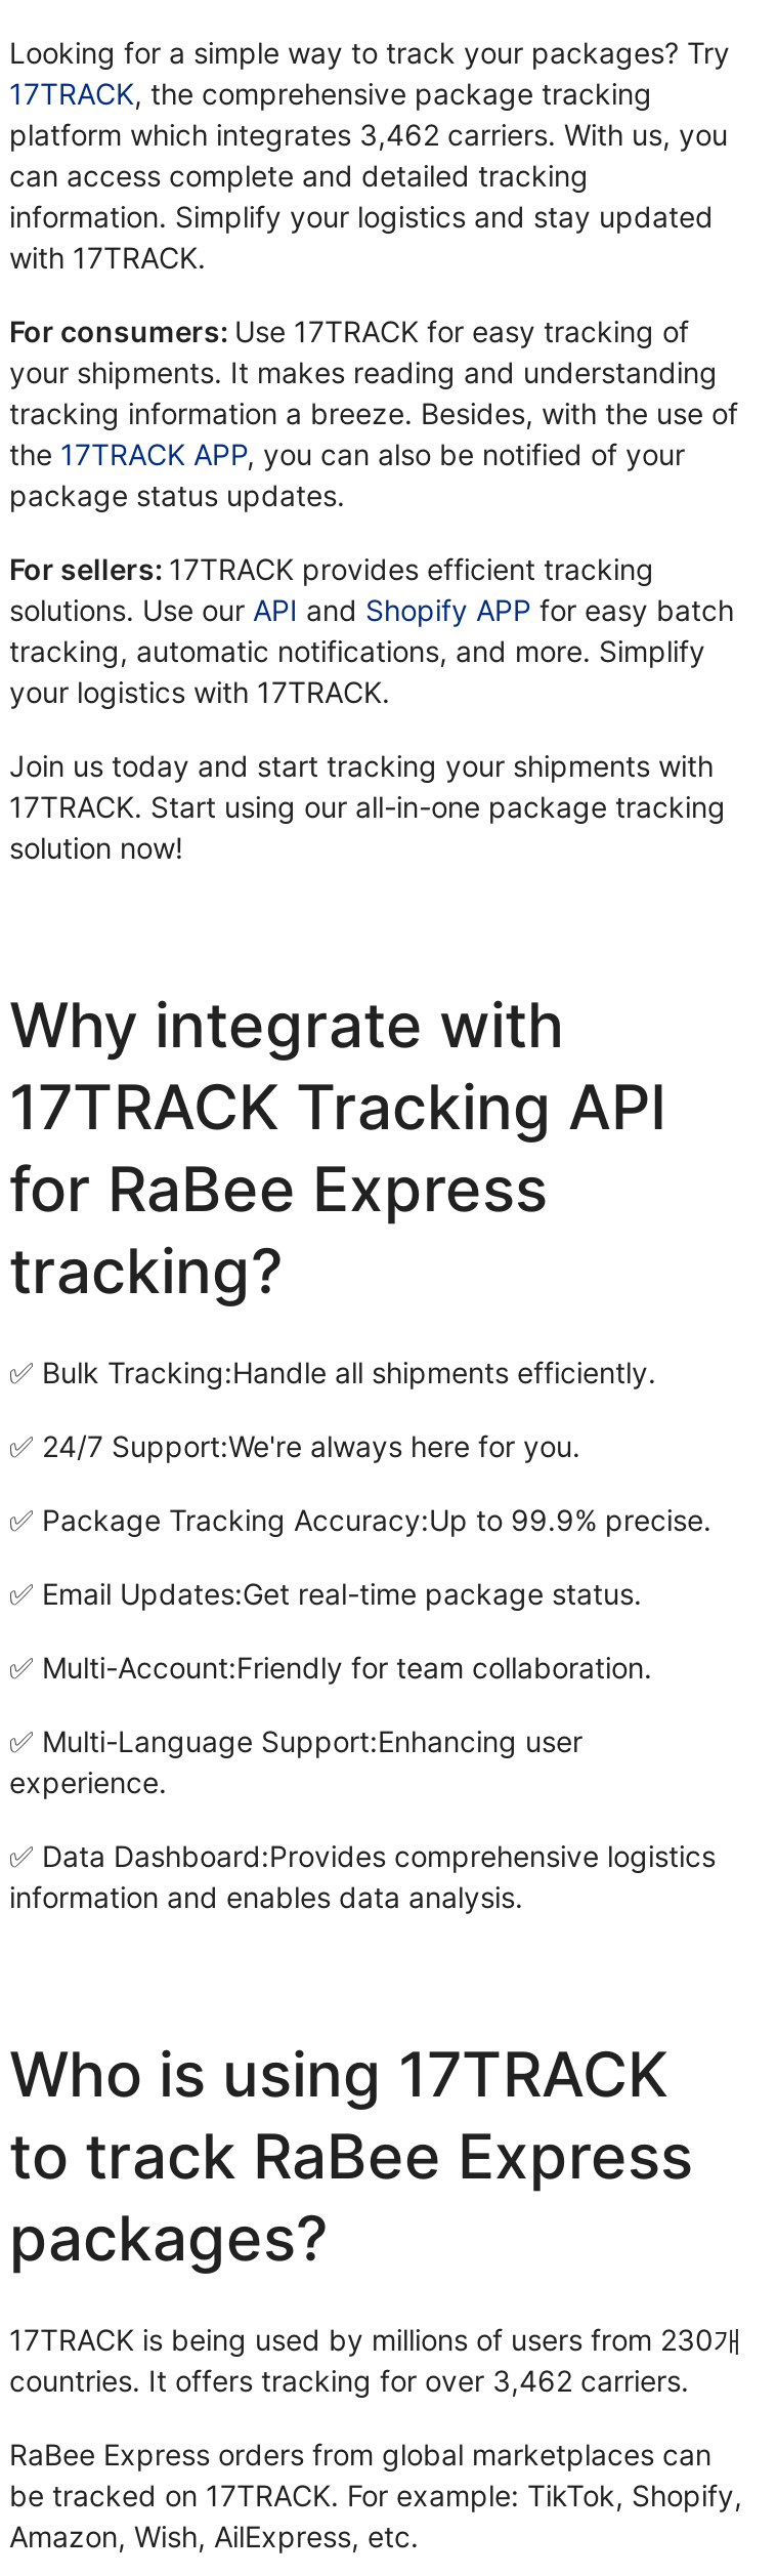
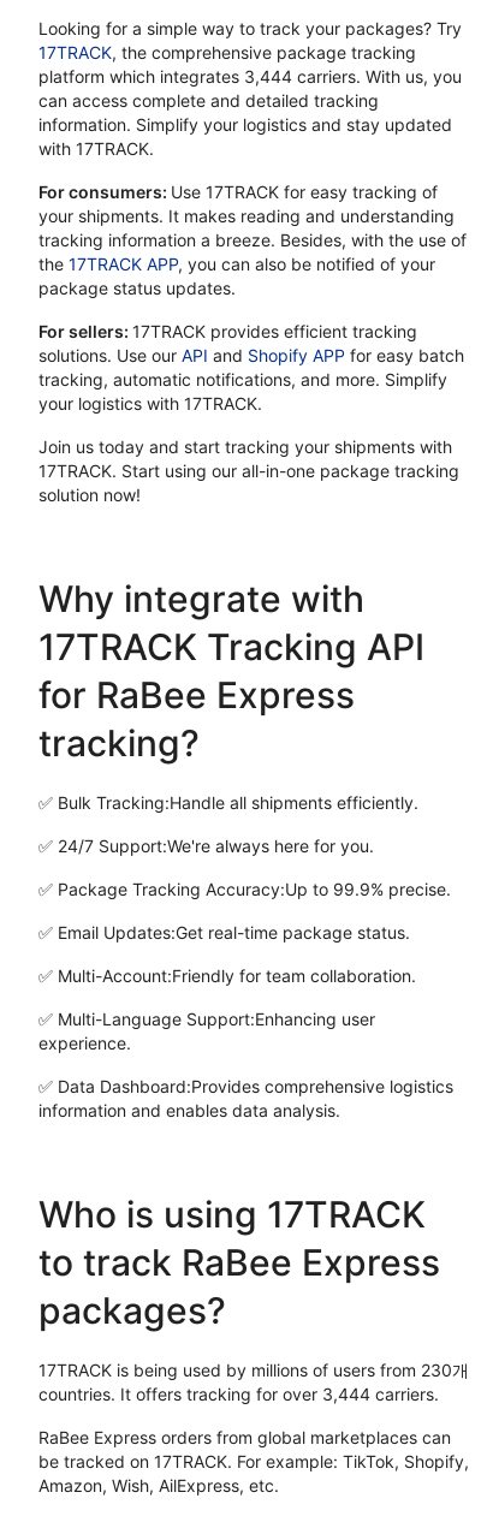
[9,118,728,152] platform which integrates 3,462 carriers. With us, you -> [38,67,462,87] platform which integrates 3,444 carriers. With us, you
[9,2364,689,2399] countries. It offers tracking for over 3,462 carriers. -> [38,1384,439,1405] countries. It offers tracking for over 3,444 carriers.

